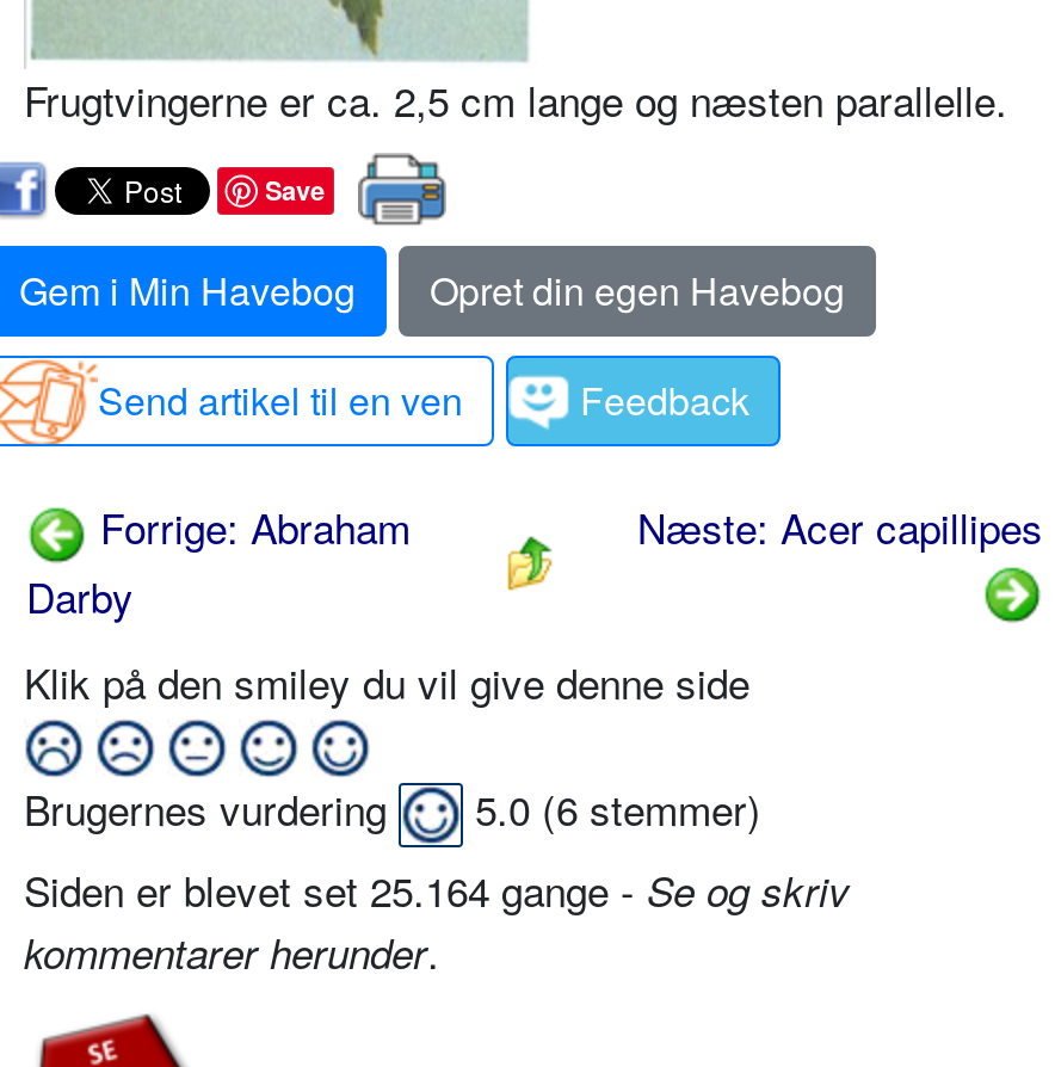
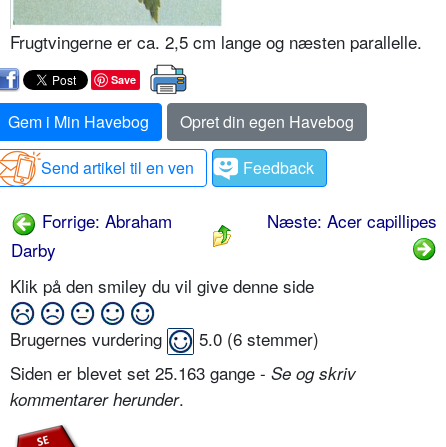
[24,860,850,919] Siden er blevet set 25.164 gange - Se og skriv -> [10,360,356,385] Siden er blevet set 25.163 gange - Se og skriv

